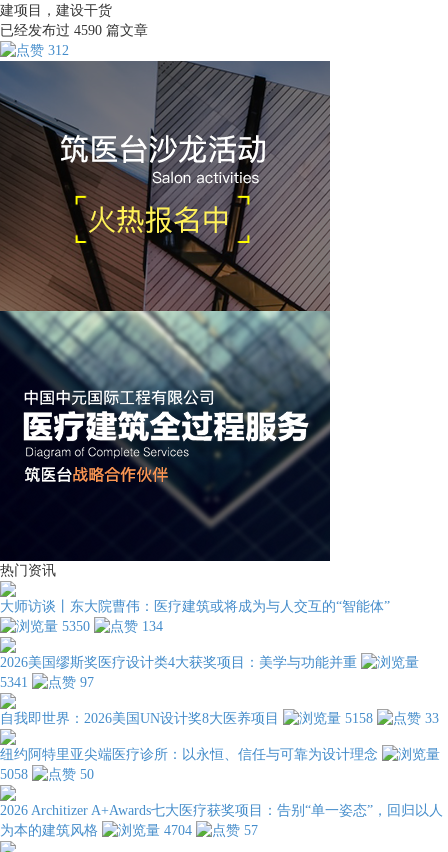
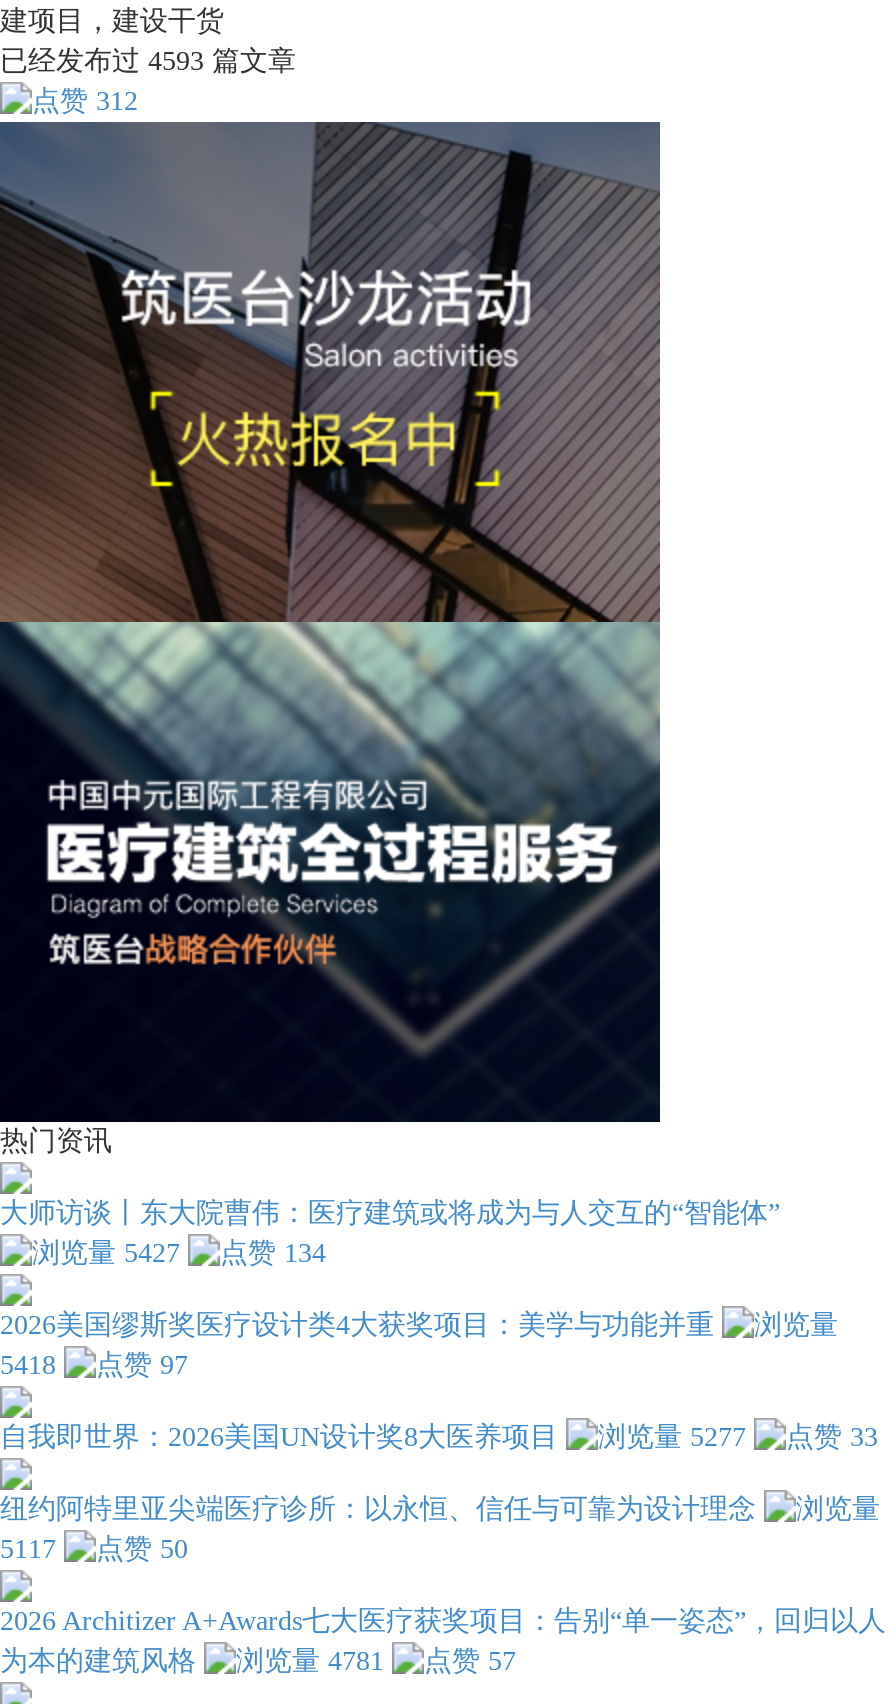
[0,23,148,38] 已经发布过4590篇文章 -> [0,46,296,76] 已经发布过4593篇文章
[62,619,90,634] 5350 -> [124,1238,180,1268] 5427
[0,675,28,690] 5341 -> [0,1350,56,1380] 5418
[345,711,373,726] 5158 -> [690,1422,746,1452] 5277
[0,767,28,782] 5058 -> [0,1534,56,1564] 5117
[164,823,192,838] 4704 -> [328,1646,384,1676] 4781

